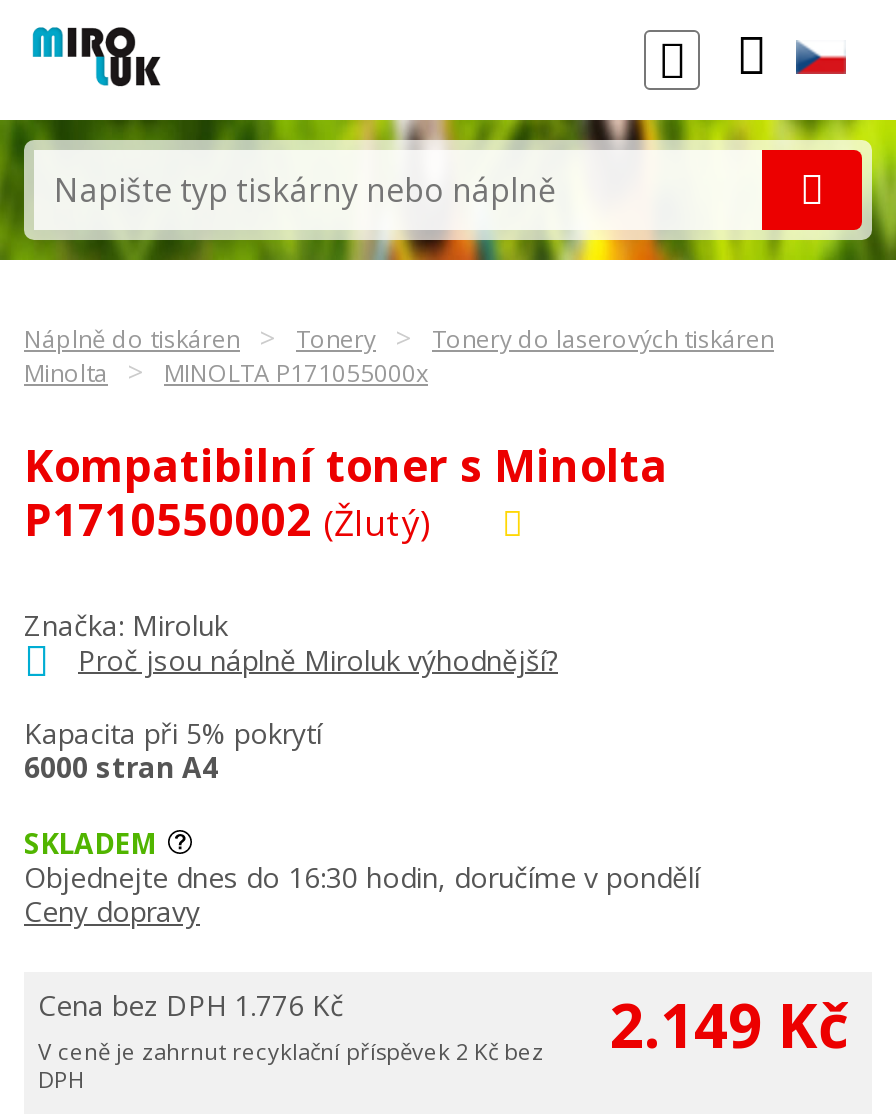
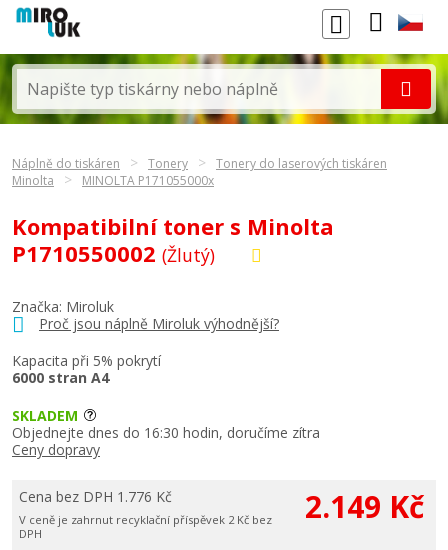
[24,857,700,895] Objednejte dnes do 16:30 hodin, doručíme v pondělí -> [12,422,320,441] Objednejte dnes do 16:30 hodin, doručíme zítra

